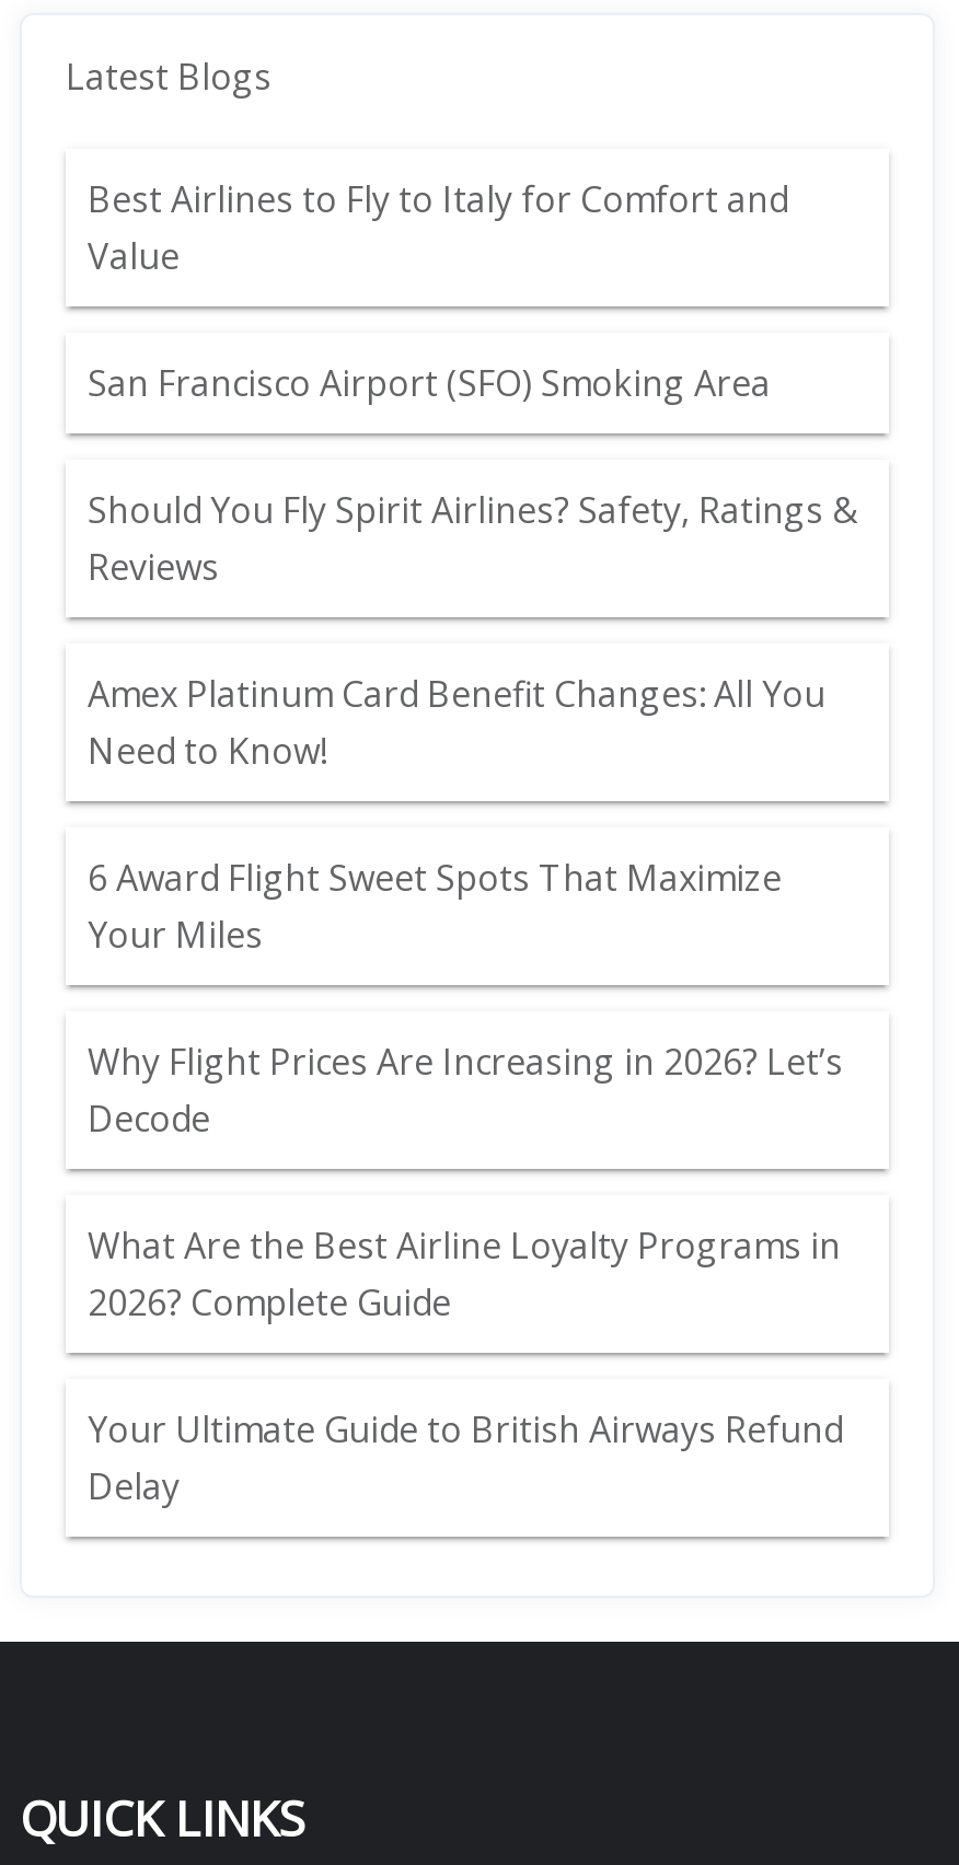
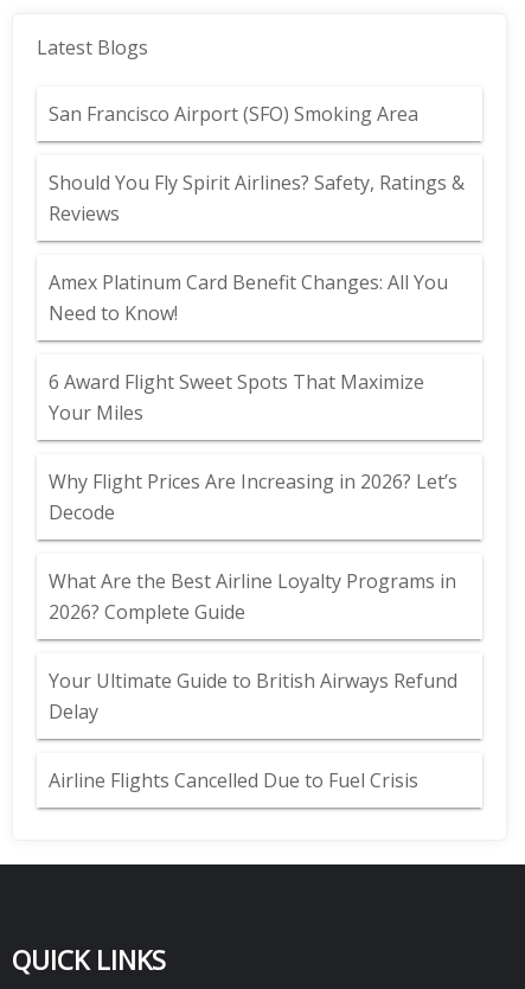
[88,175,788,280] Best Airlines to Fly to Italy for Comfort and | Value -> none
moved [88,359,856,1510] -> [49,101,465,725]: San Francisco Airport (SFO) Smoking Area | Should You Fly Spirit Airlines? Safety, Ratings & | Reviews | ... | Your Ultimate Guide to British Airways Refund | Delay
none -> [49,767,418,793] Airline Flights Cancelled Due to Fuel Crisis

